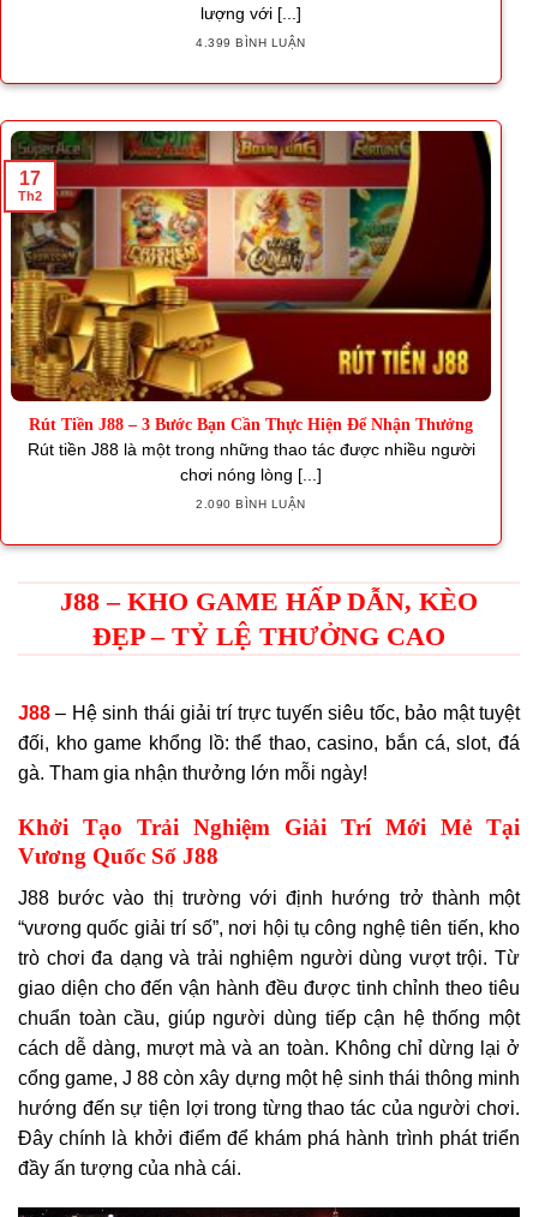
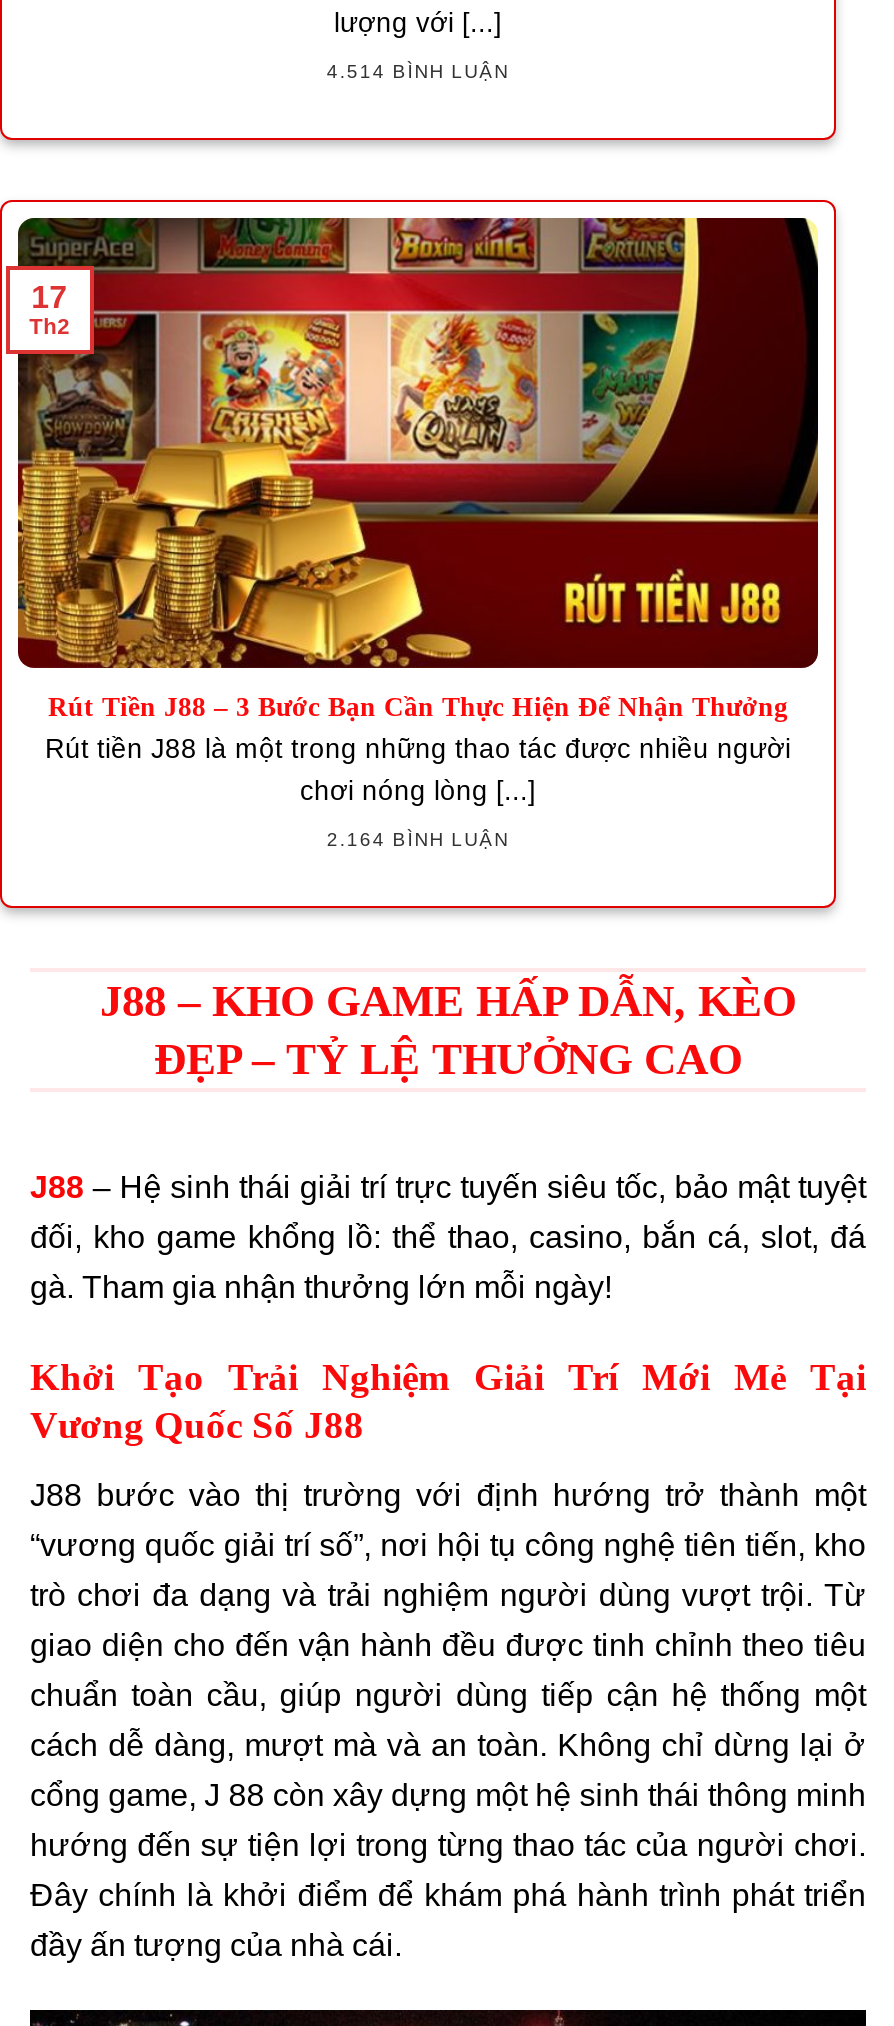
[196,37,306,50] 4.399 BÌNH LUẬN -> [327,61,509,83] 4.514 BÌNH LUẬN
[196,497,306,511] 2.090 BÌNH LUẬN -> [327,828,509,850] 2.164 BÌNH LUẬN

